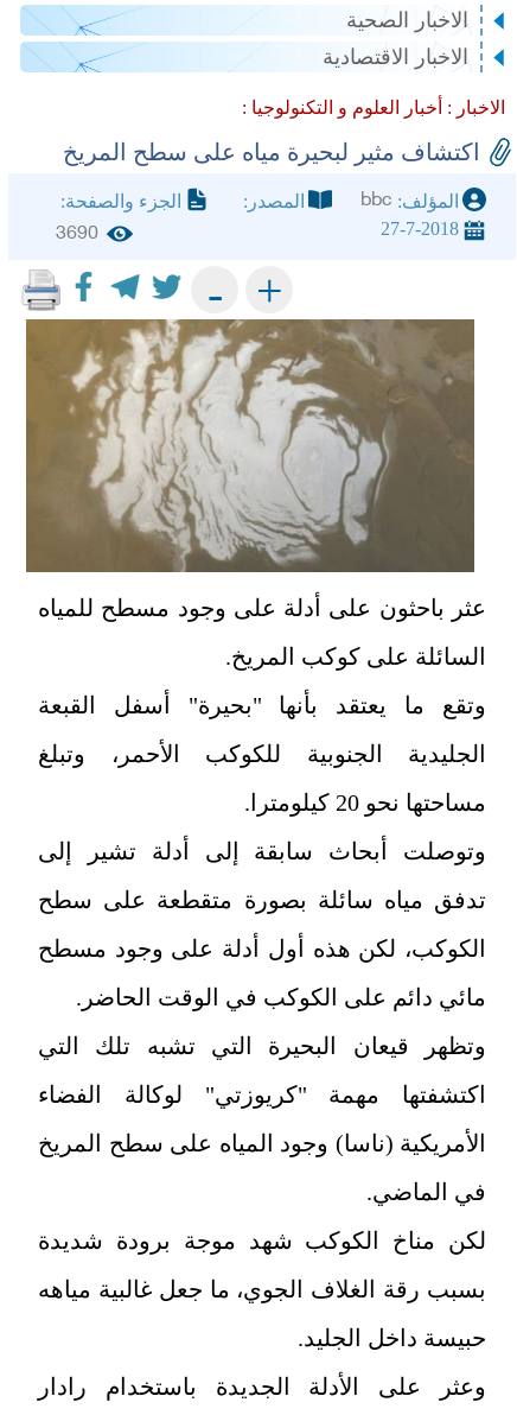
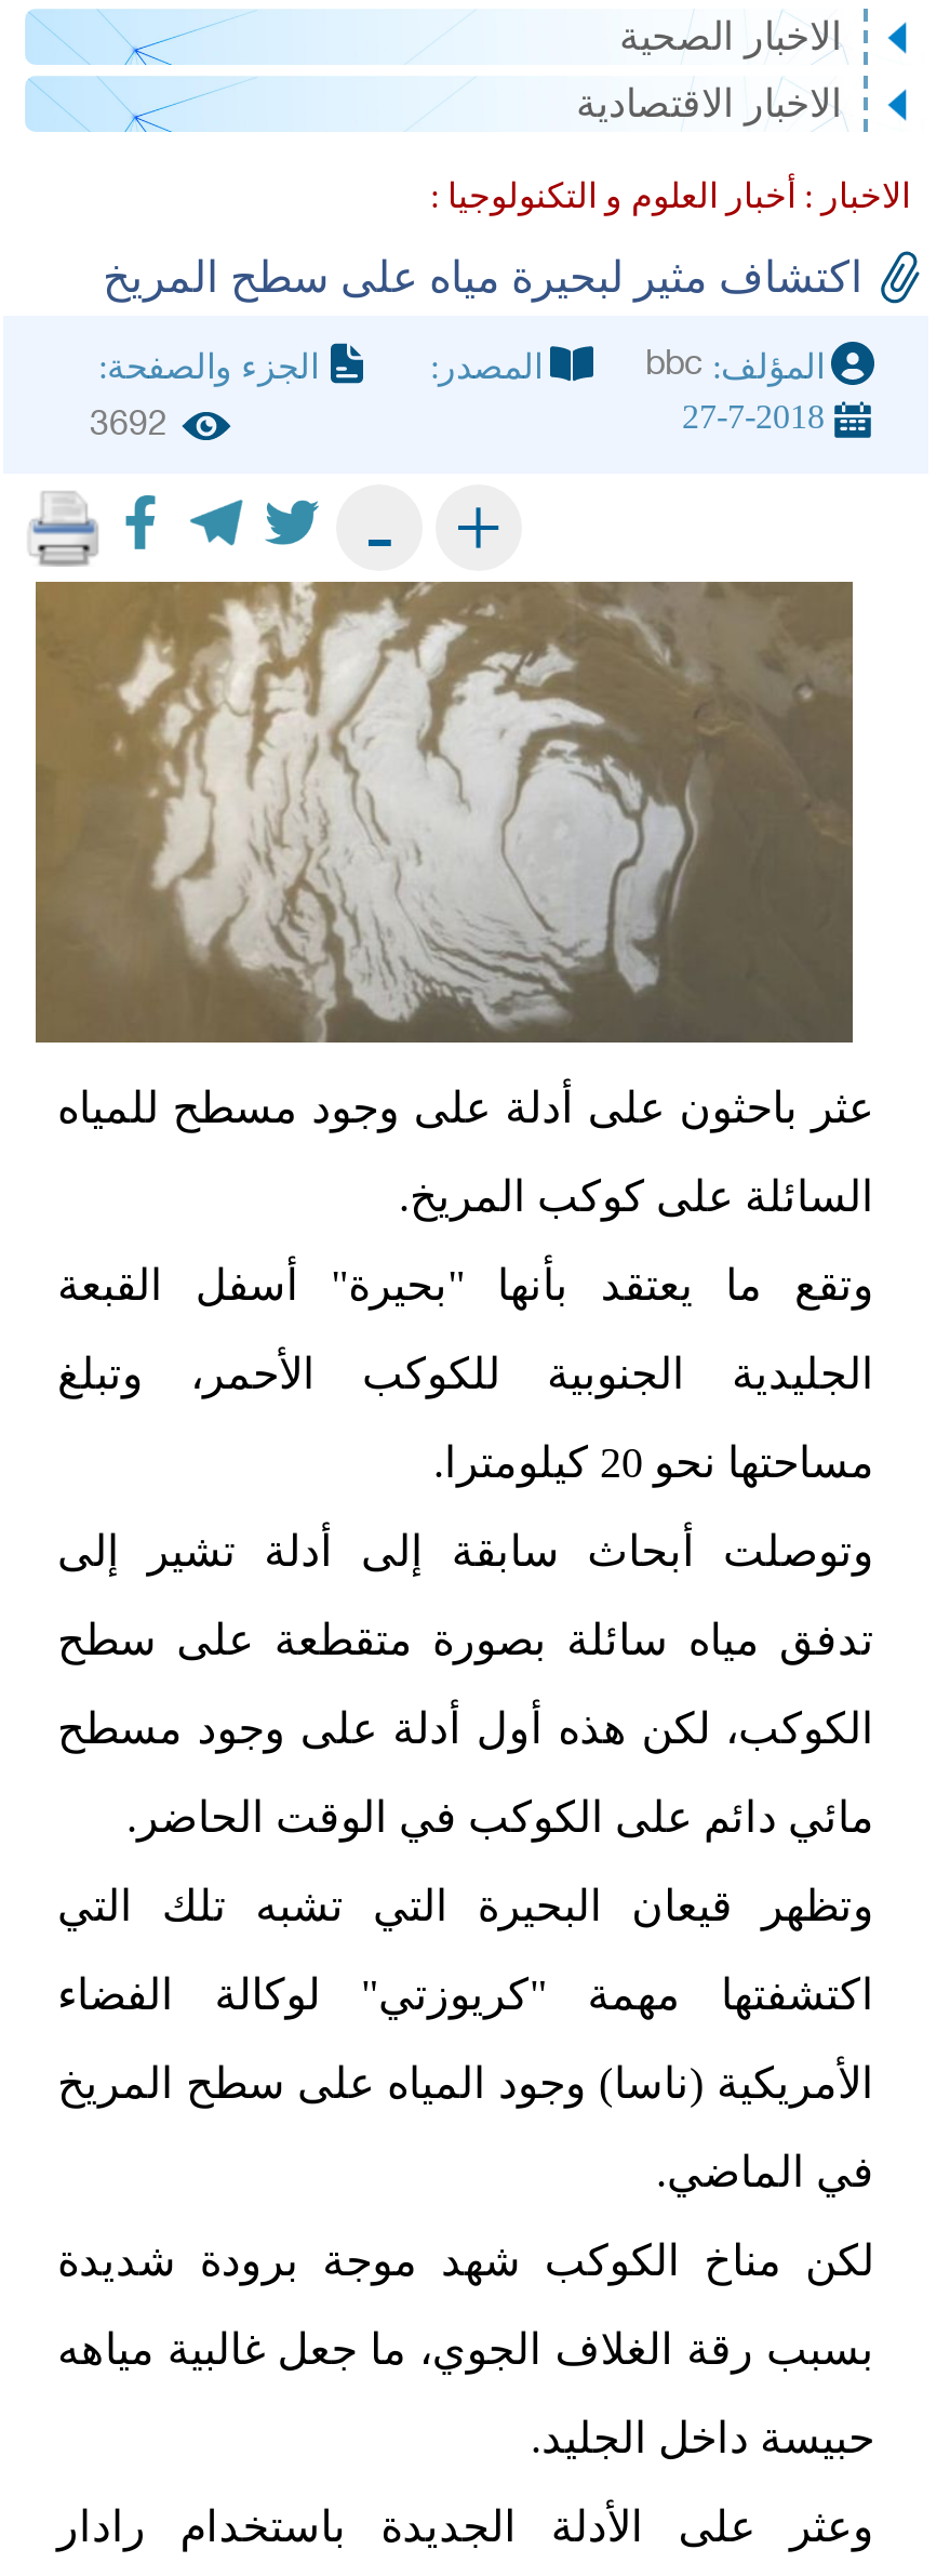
[56,223,98,246] 3690 -> [90,406,168,448] 3692

